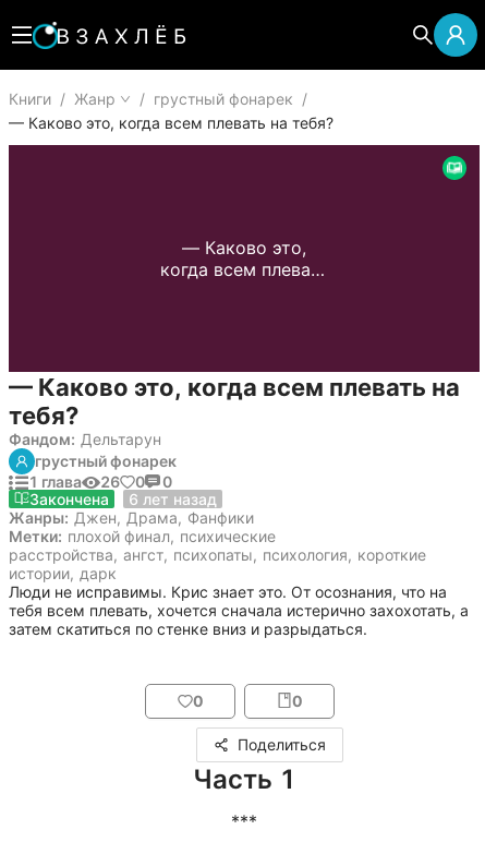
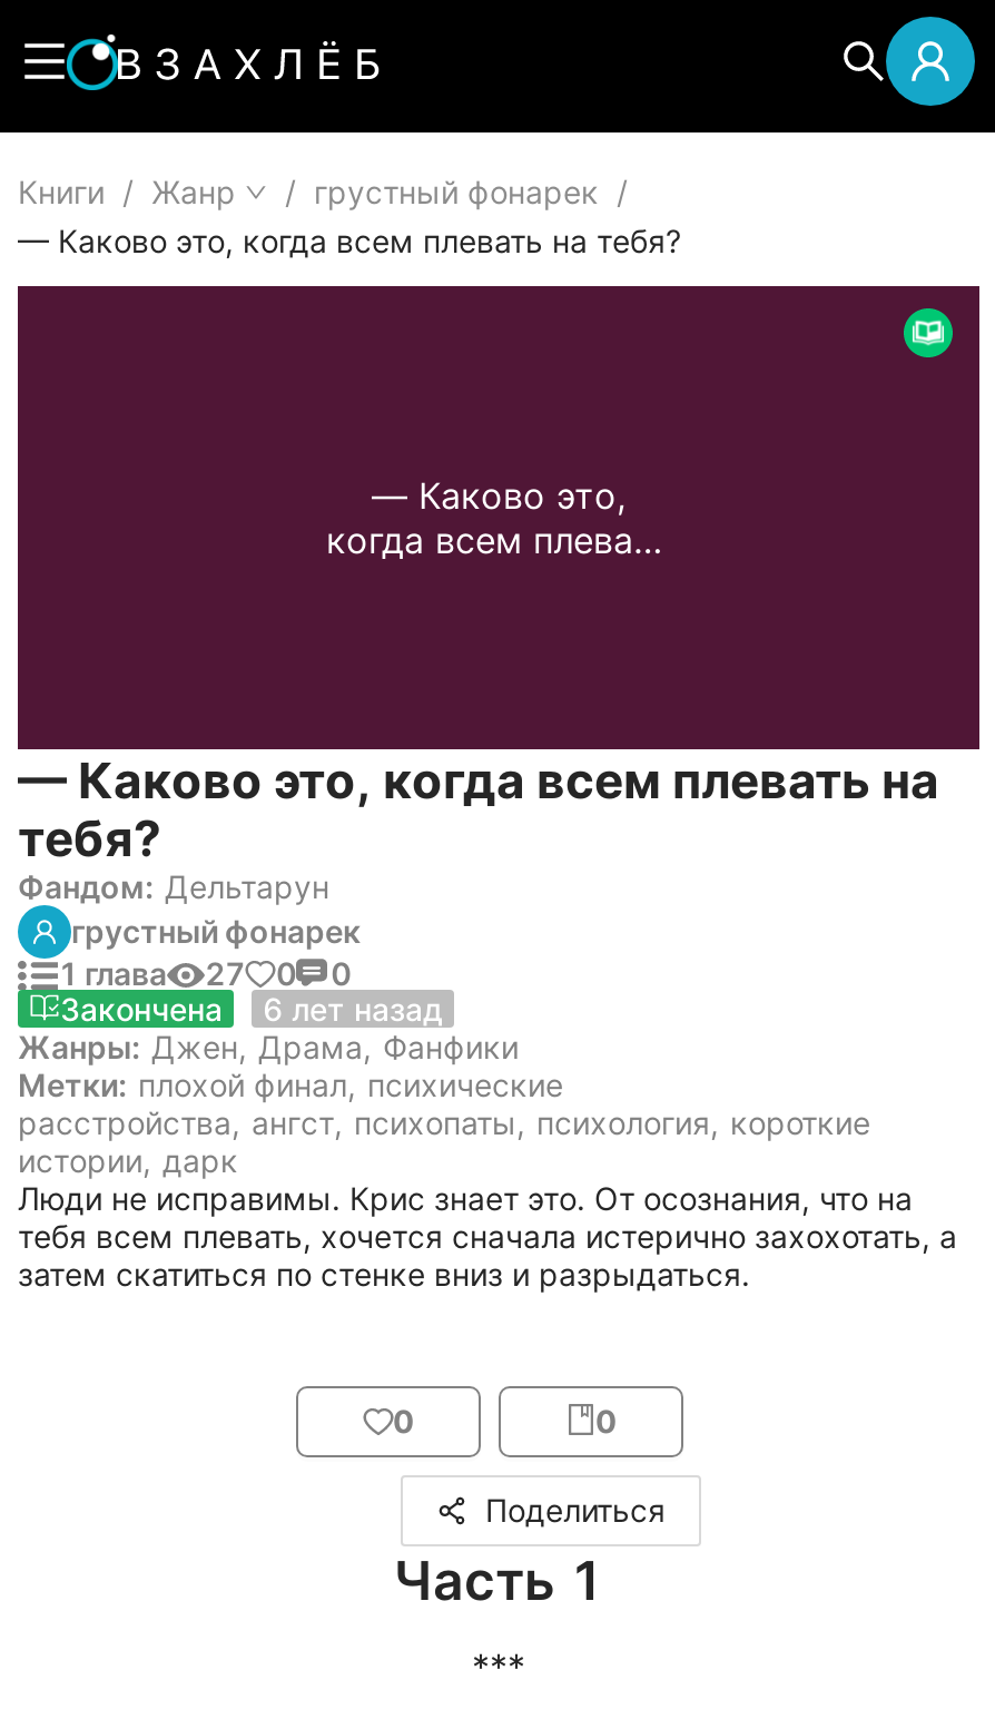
[28,472,172,491] 1 глава 26 0 0 -> [58,954,351,992] 1 глава 27 0 0

